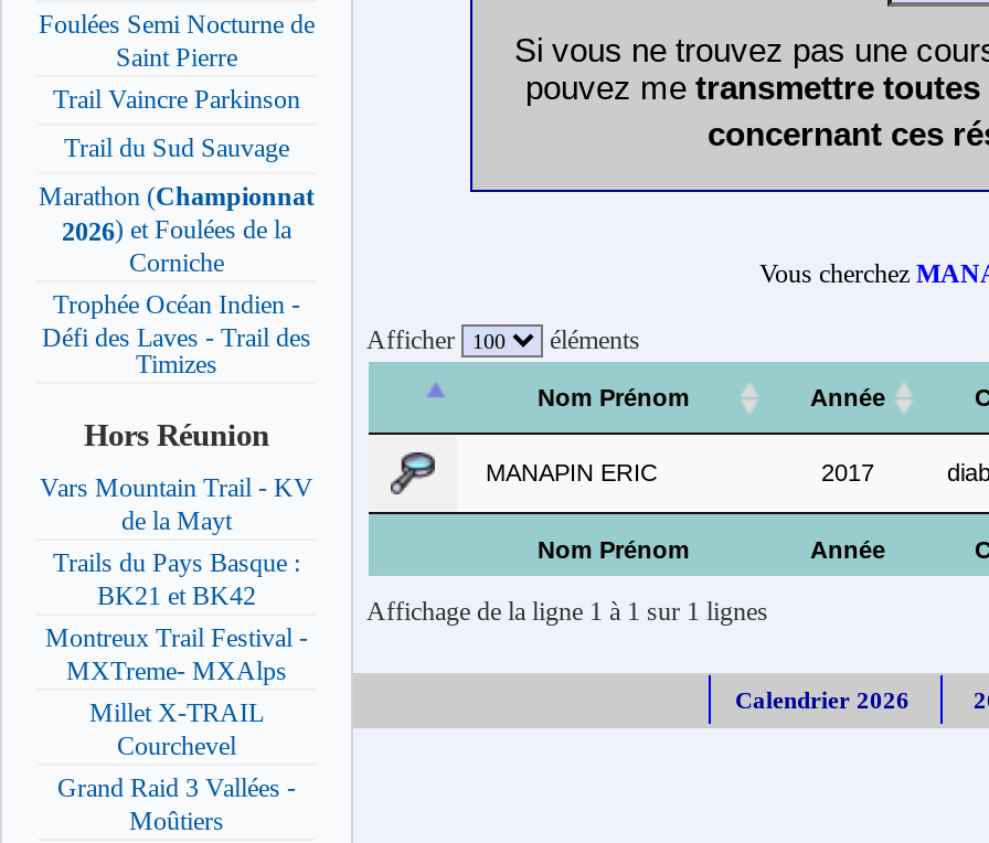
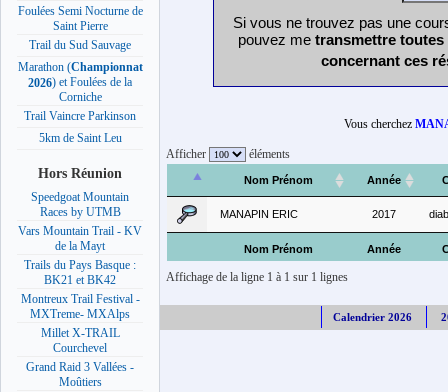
moved [53,84,300,115] -> [24,109,136,123]: Trail Vaincre Parkinson
moved [39,133,315,274] -> [17,38,142,102]: Trail du Sud Sauvage | Marathon (Championnat | 2026) et Foulées de la | Corniche
[42,290,311,376] Trophée Océan Indien - | Défi des Laves - Trail des | Timizes -> [38,131,121,145] 5km de Saint Leu
none -> [31,190,129,217] Speedgoat Mountain | Races by UTMB
moved [84,416,269,452] -> [38,165,122,181]: Hors Réunion

